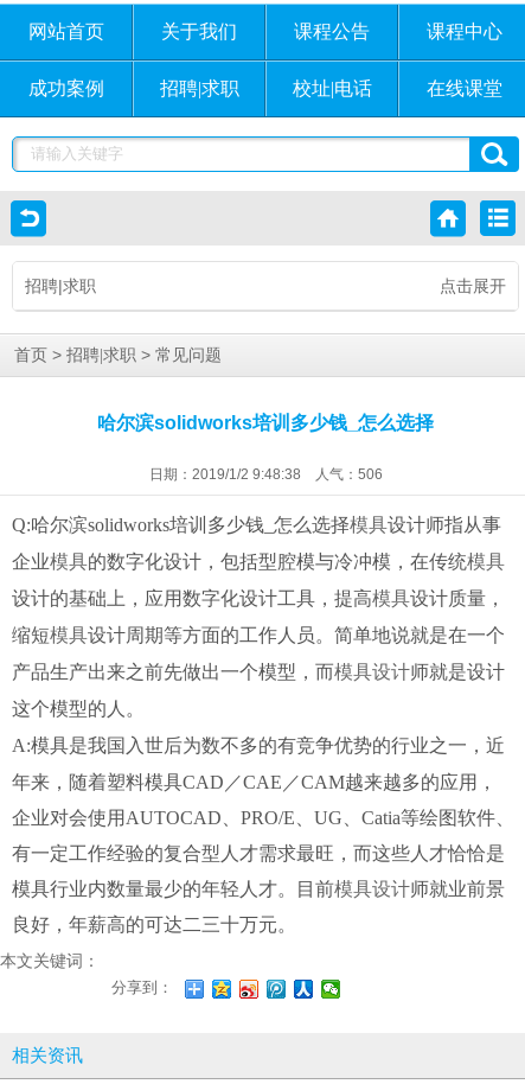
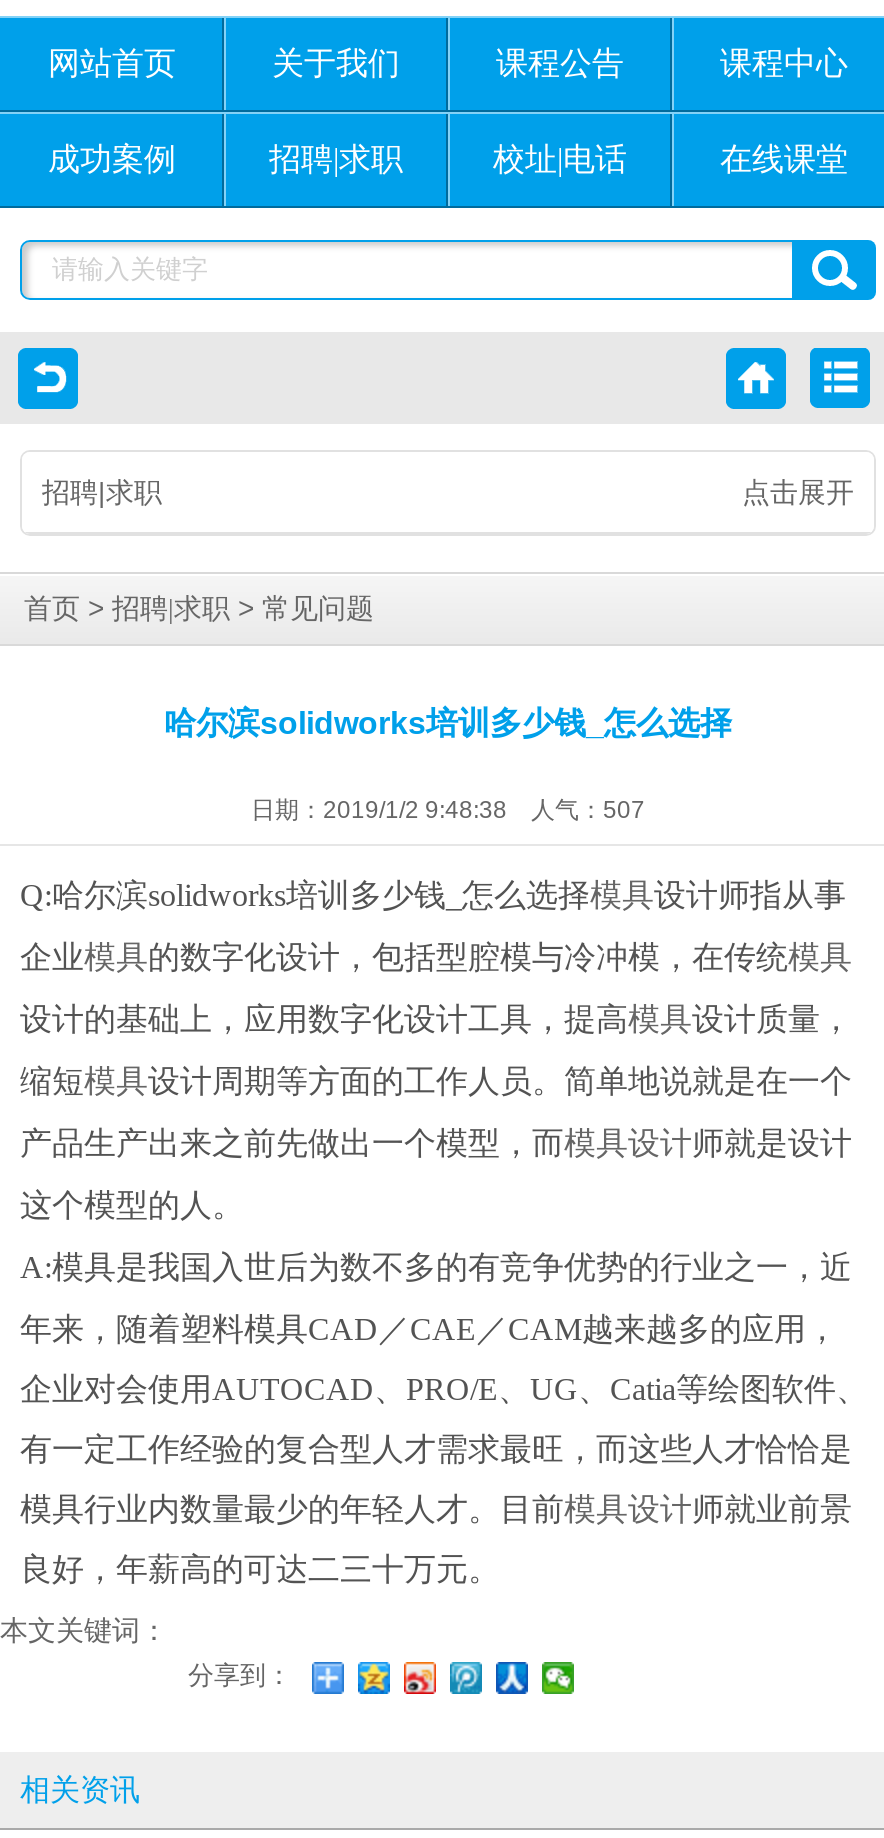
[149,466,382,482] 日期：2019/1/2 9:48:38 人气：506 -> [251,795,645,823] 日期：2019/1/2 9:48:38 人气：507

